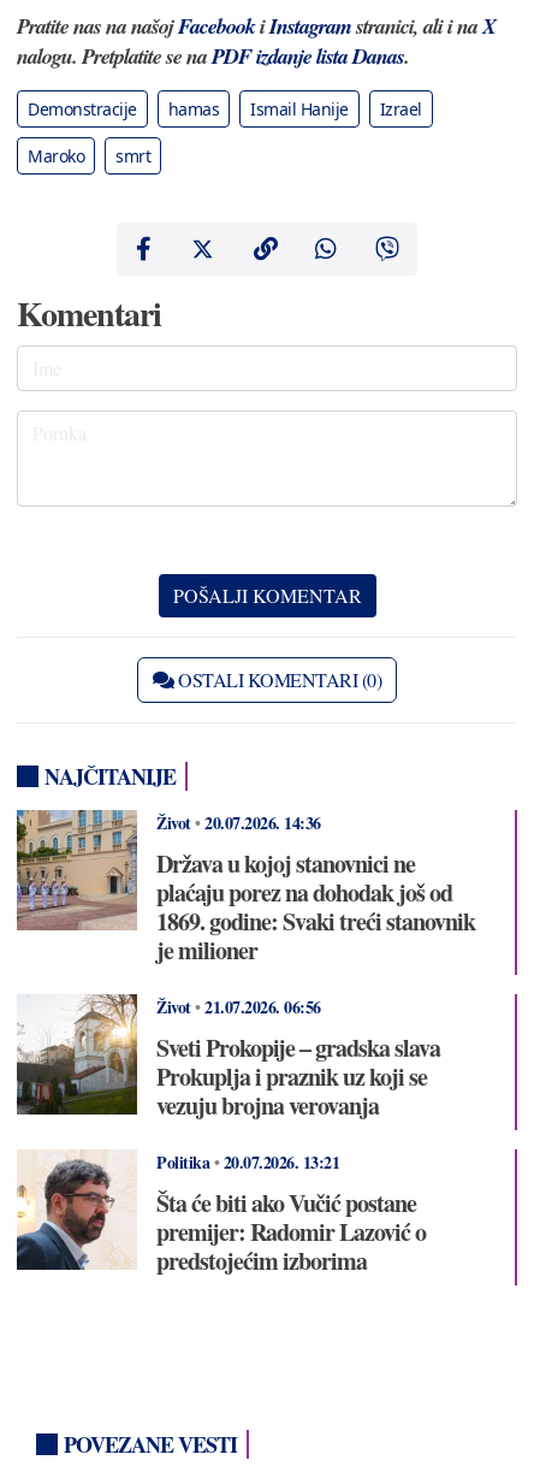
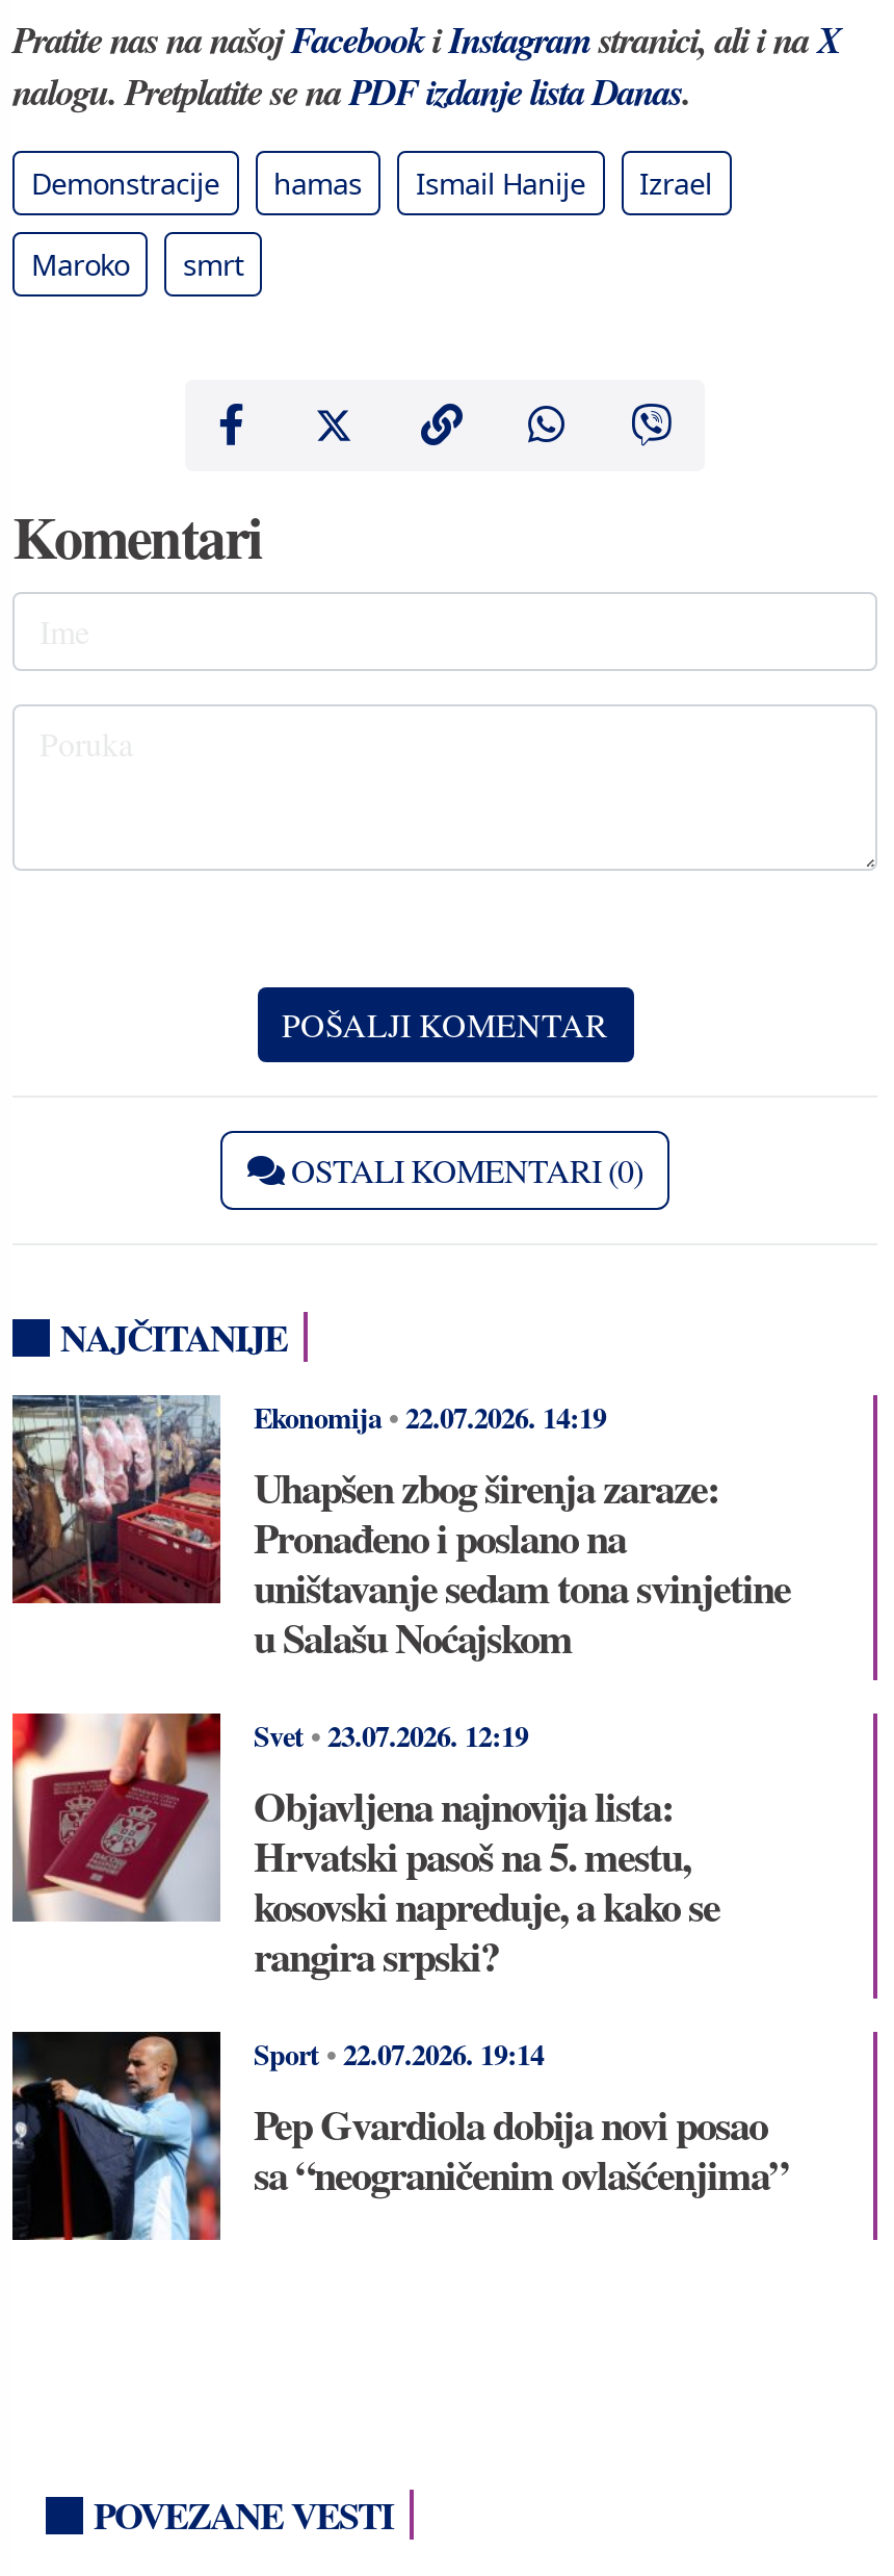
[16,809,475,968] [image] | Život •20.07.2026. 14:36 | Država u kojoj stanovnici ne | plaćaju porez na dohodak još od | 1869. godine: Svaki treći stanovnik | je milioner -> [12,1393,790,1668] [image] | Ekonomija •22.07.2026. 14:19 | Uhapšen zbog širenja zaraze: | Pronađeno i poslano na | uništavanje sedam tona svinjetine | u Salašu Noćajskom
[16,994,440,1123] [image] | Život • 21.07.2026. 06:56 | Sveti Prokopije – gradska slava | Prokuplja i praznik uz koji se | vezuju brojna verovanja -> [10,1711,719,1986] [image] | Svet •23.07.2026. 12:19 | Objavljena najnovija lista: | Hrvatski pasoš na 5. mestu, | kosovski napreduje, a kako se | rangira srpski?
[17,1149,426,1285] [image] | Politika • 20.07.2026. 13:21 | Šta će biti ako Vučić postane | premijer: Radomir Lazović o | predstojećim izborima -> [10,2007,788,2242] [image] | Sport •22.07.2026. 19:14 | Pep Gvardiola dobija novi posao | sa “neograničenim ovlašćenjima”

